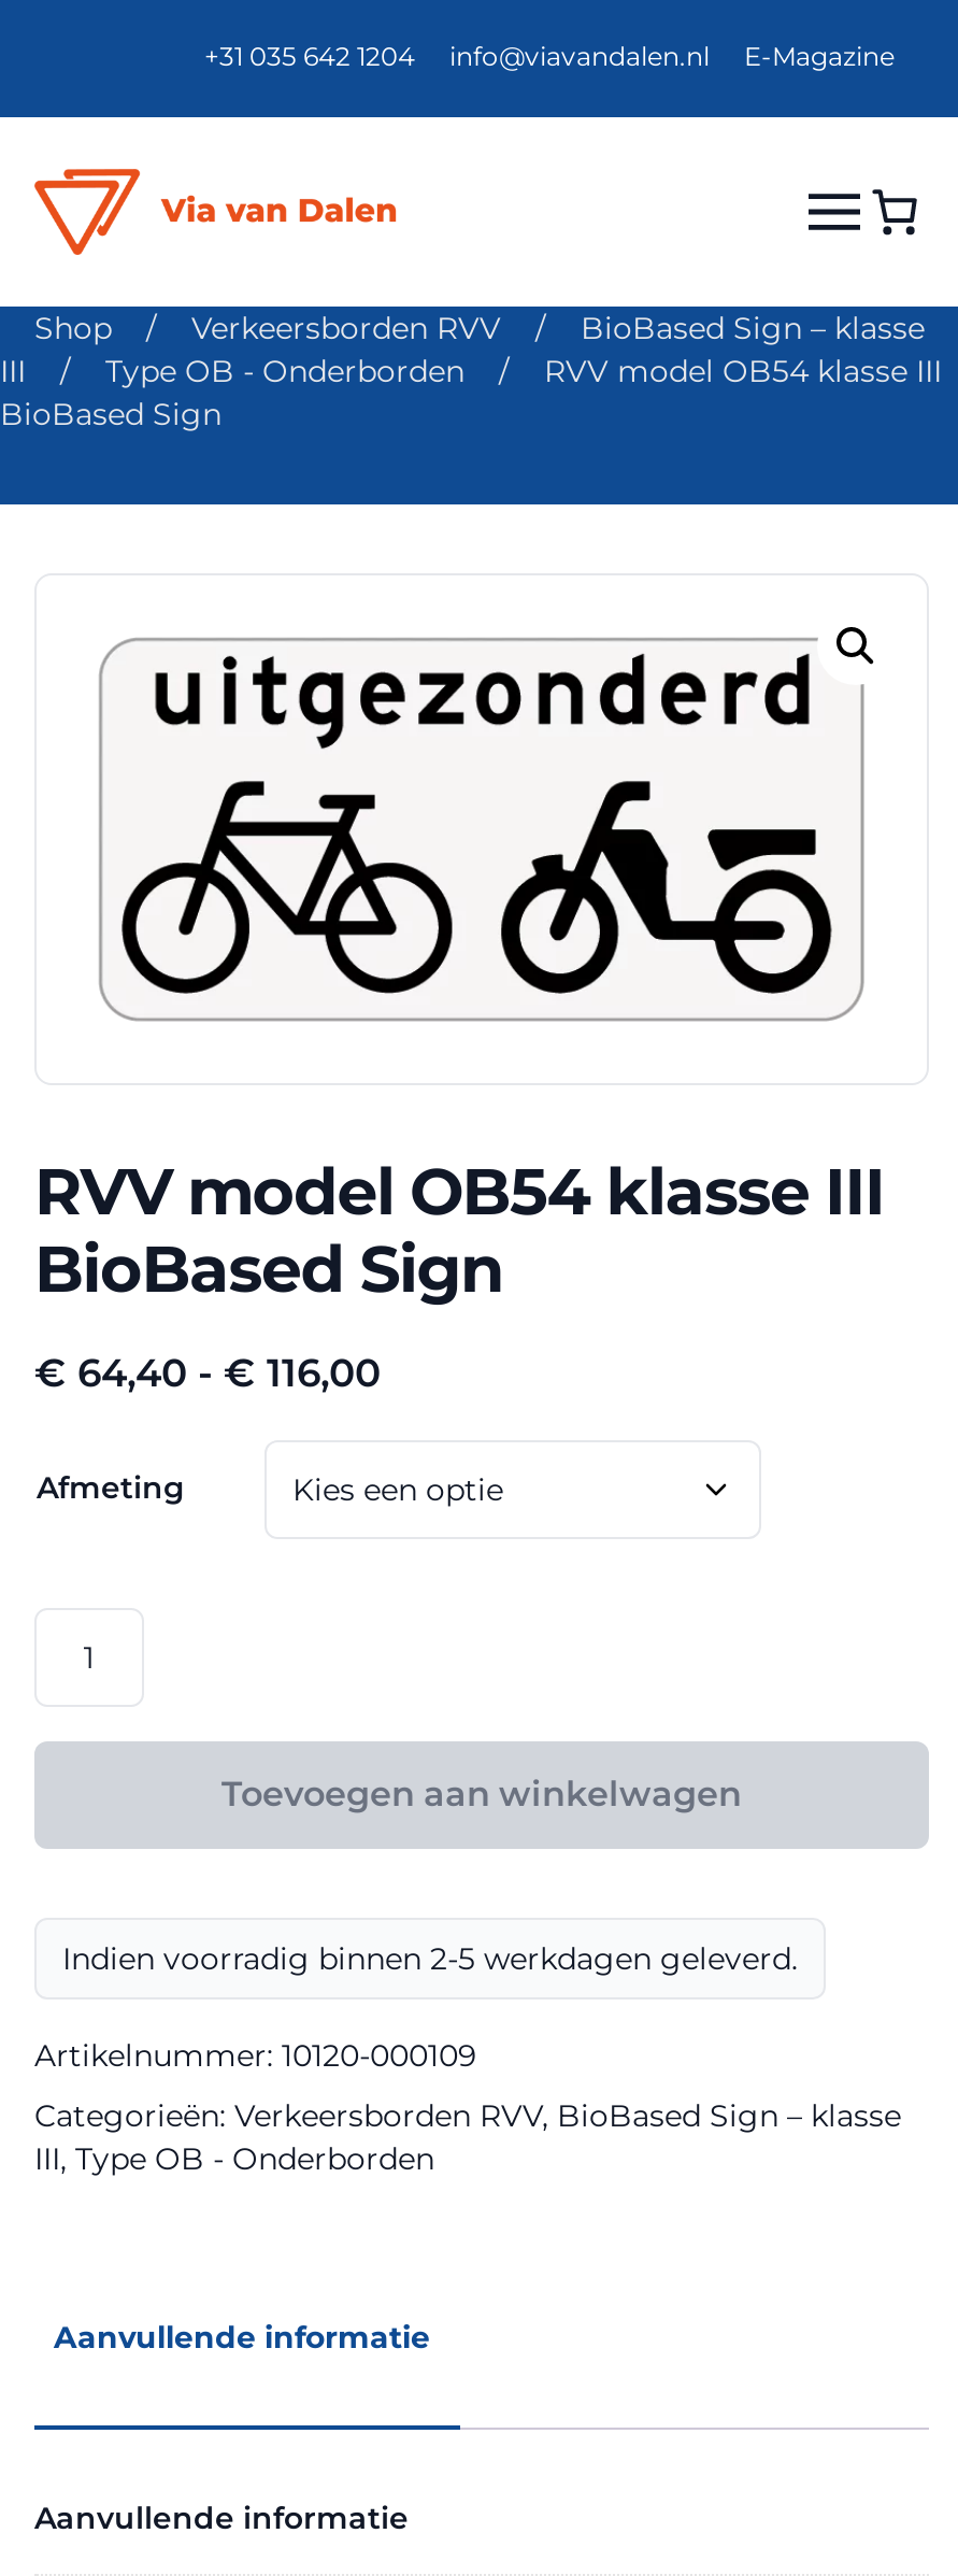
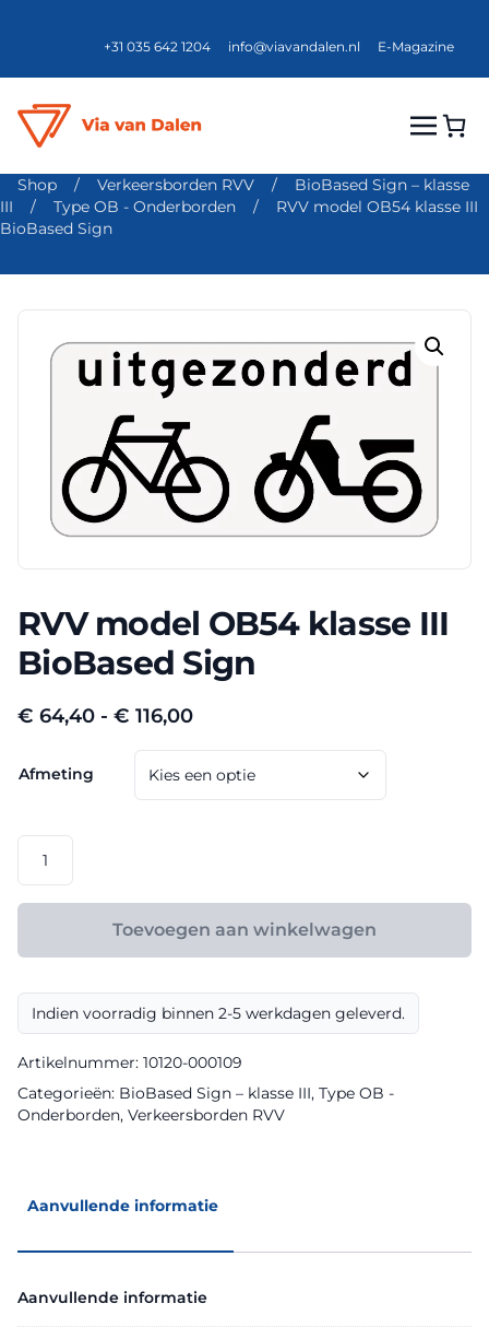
[34,2097,901,2179] Categorieën: Verkeersborden RVV, BioBased Sign – klasse | III, Type OB - Onderborden -> [17,1084,394,1125] Categorieën: BioBased Sign – klasse III, Type OB - | Onderborden, Verkeersborden RVV

